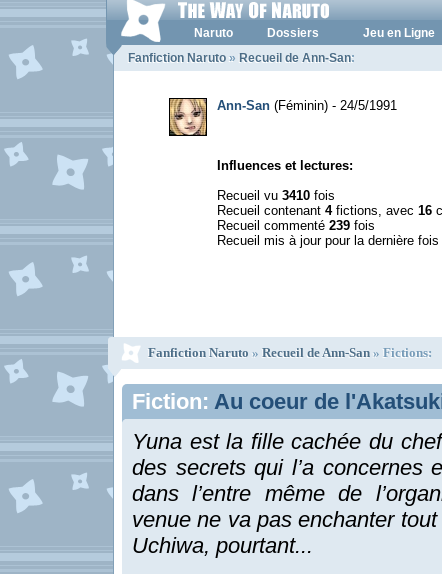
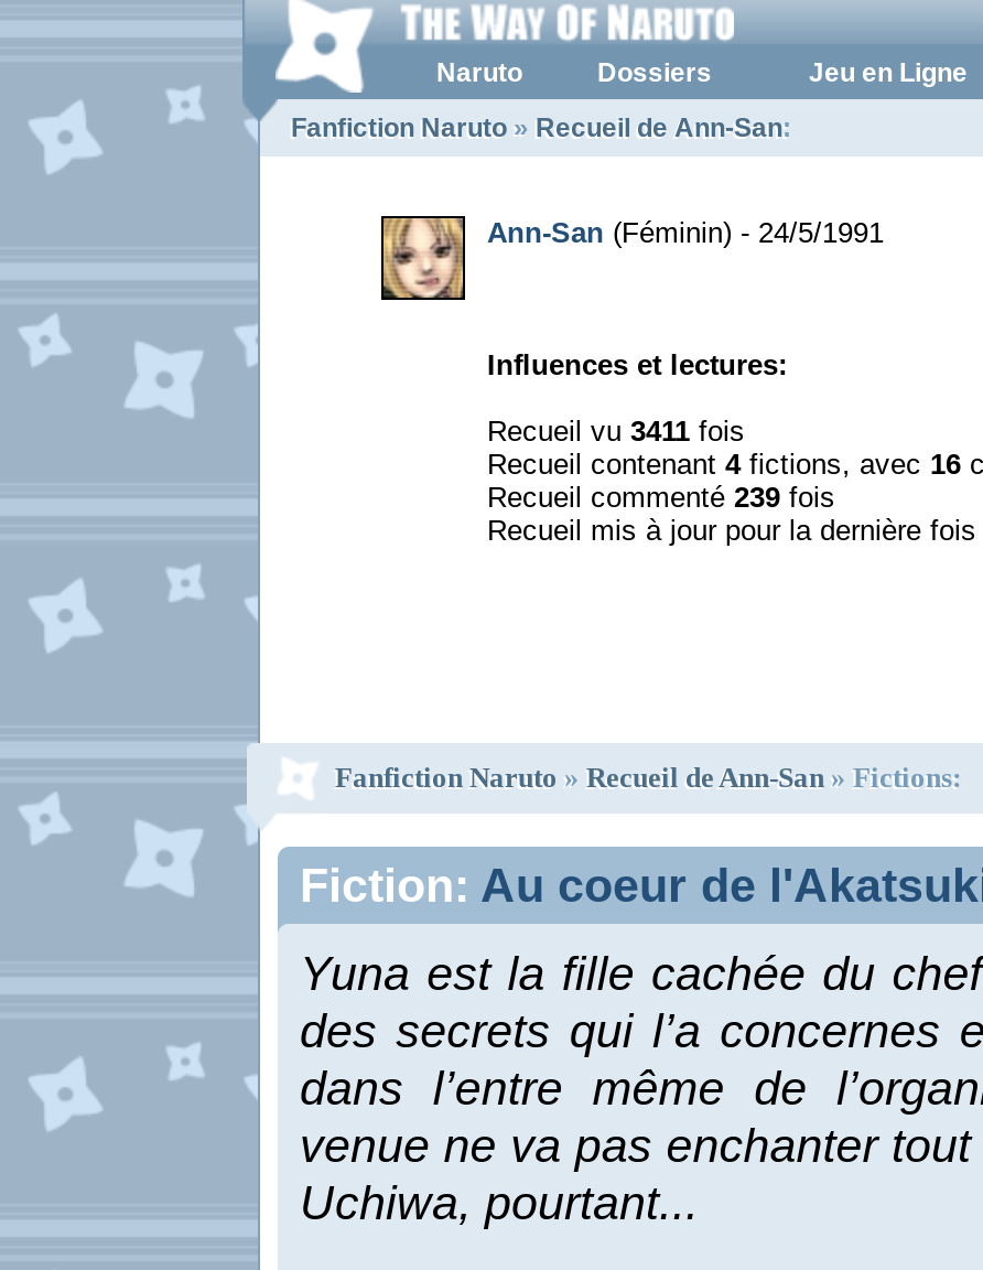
[217,188,335,203] Recueil vu 3410 fois -> [487,415,745,448] Recueil vu 3411 fois

